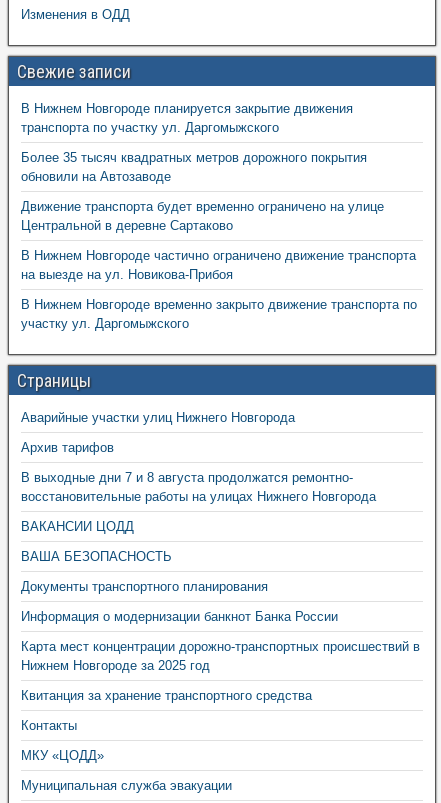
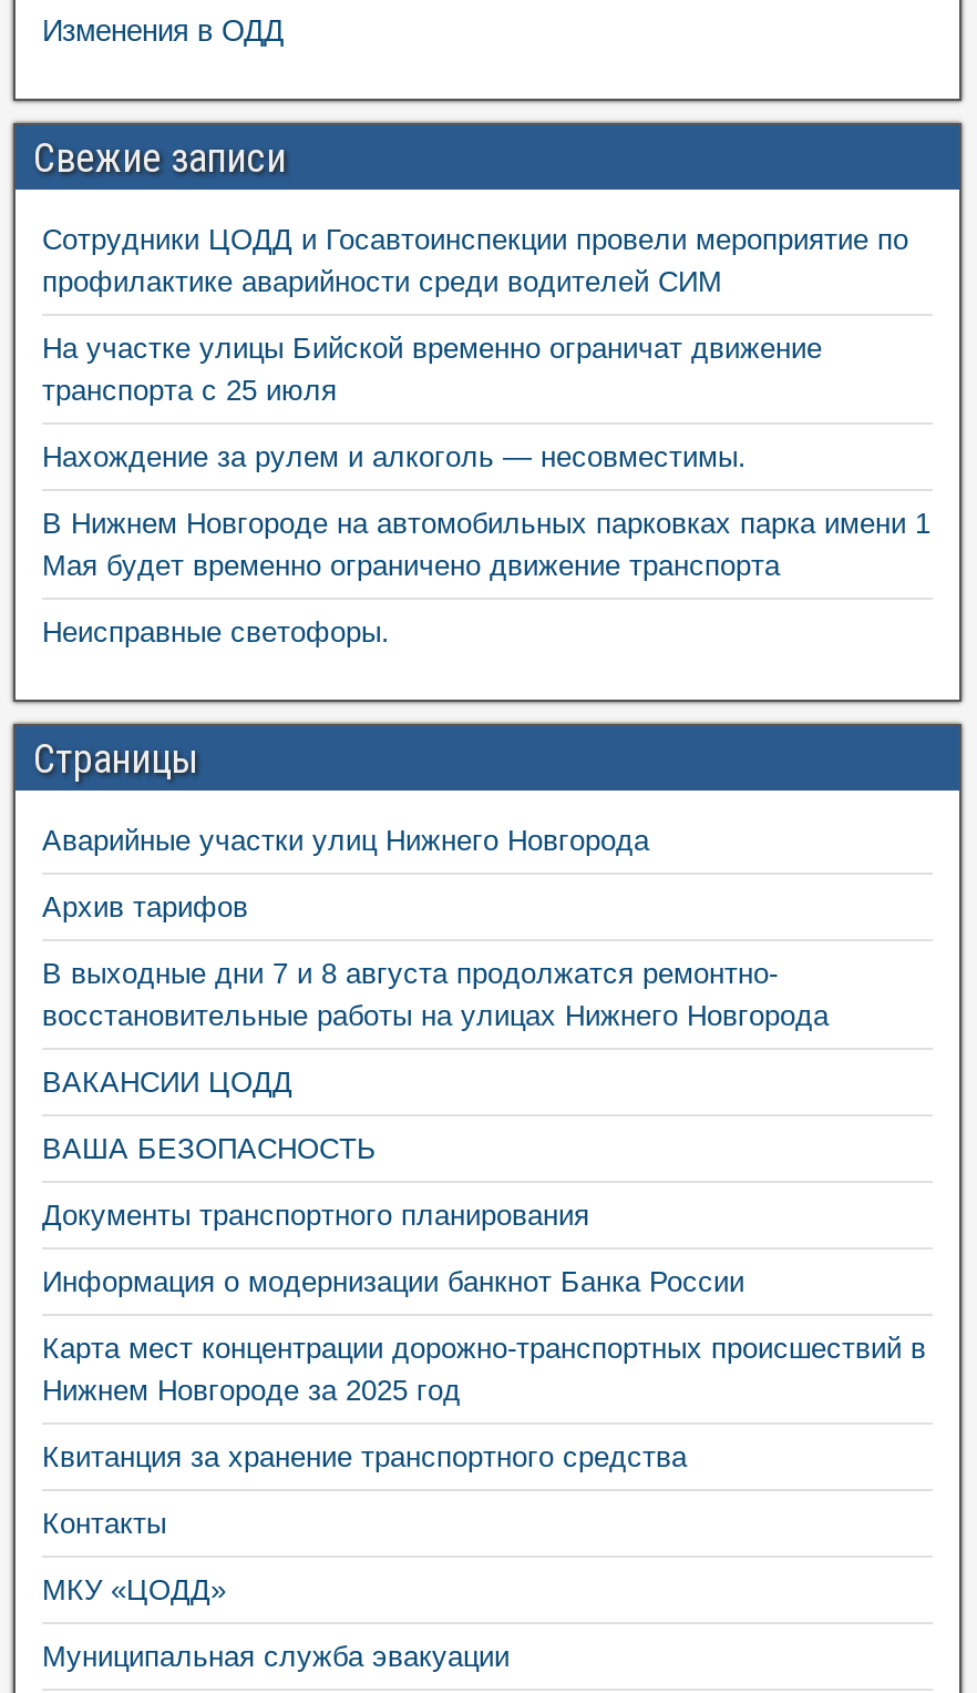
[21,101,353,135] В Нижнем Новгороде планируется закрытие движения | транспорта по участку ул. Даргомыжского -> [42,224,908,299] Сотрудники ЦОДД и Госавтоинспекции провели мероприятие по | профилактике аварийности среди водителей СИМ
[21,150,367,184] Более 35 тысяч квадратных метров дорожного покрытия | обновили на Автозаводе -> [42,332,822,408] На участке улицы Бийской временно ограничат движение | транспорта с 25 июля
[21,199,384,233] Движение транспорта будет временно ограничено на улице | Центральной в деревне Сартаково -> [42,441,747,474] Нахождение за рулем и алкоголь — несовместимы.
[21,248,416,282] В Нижнем Новгороде частично ограничено движение транспорта | на выезде на ул. Новикова-Прибоя -> [42,507,930,583] В Нижнем Новгороде на автомобильных парковках парка имени 1 | Мая будет временно ограничено движение транспорта
[21,297,417,331] В Нижнем Новгороде временно закрыто движение транспорта по | участку ул. Даргомыжского -> [42,616,390,649] Неисправные светофоры.

